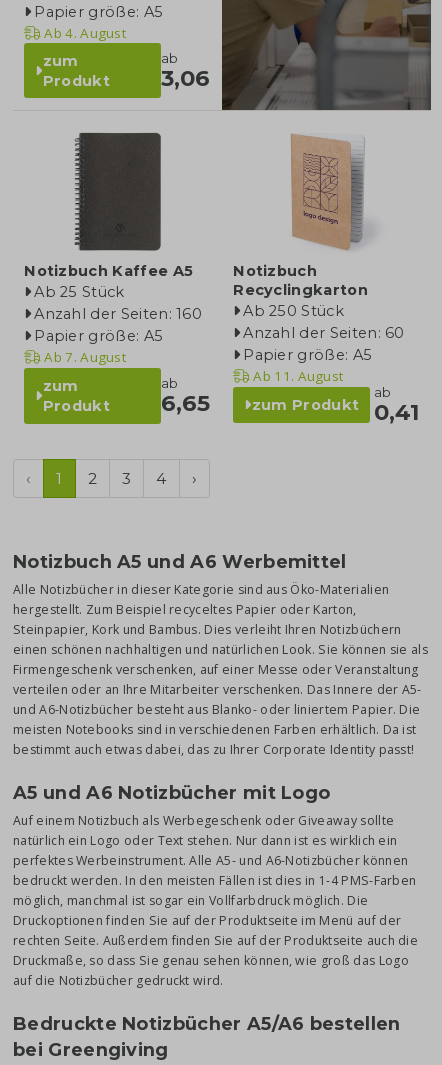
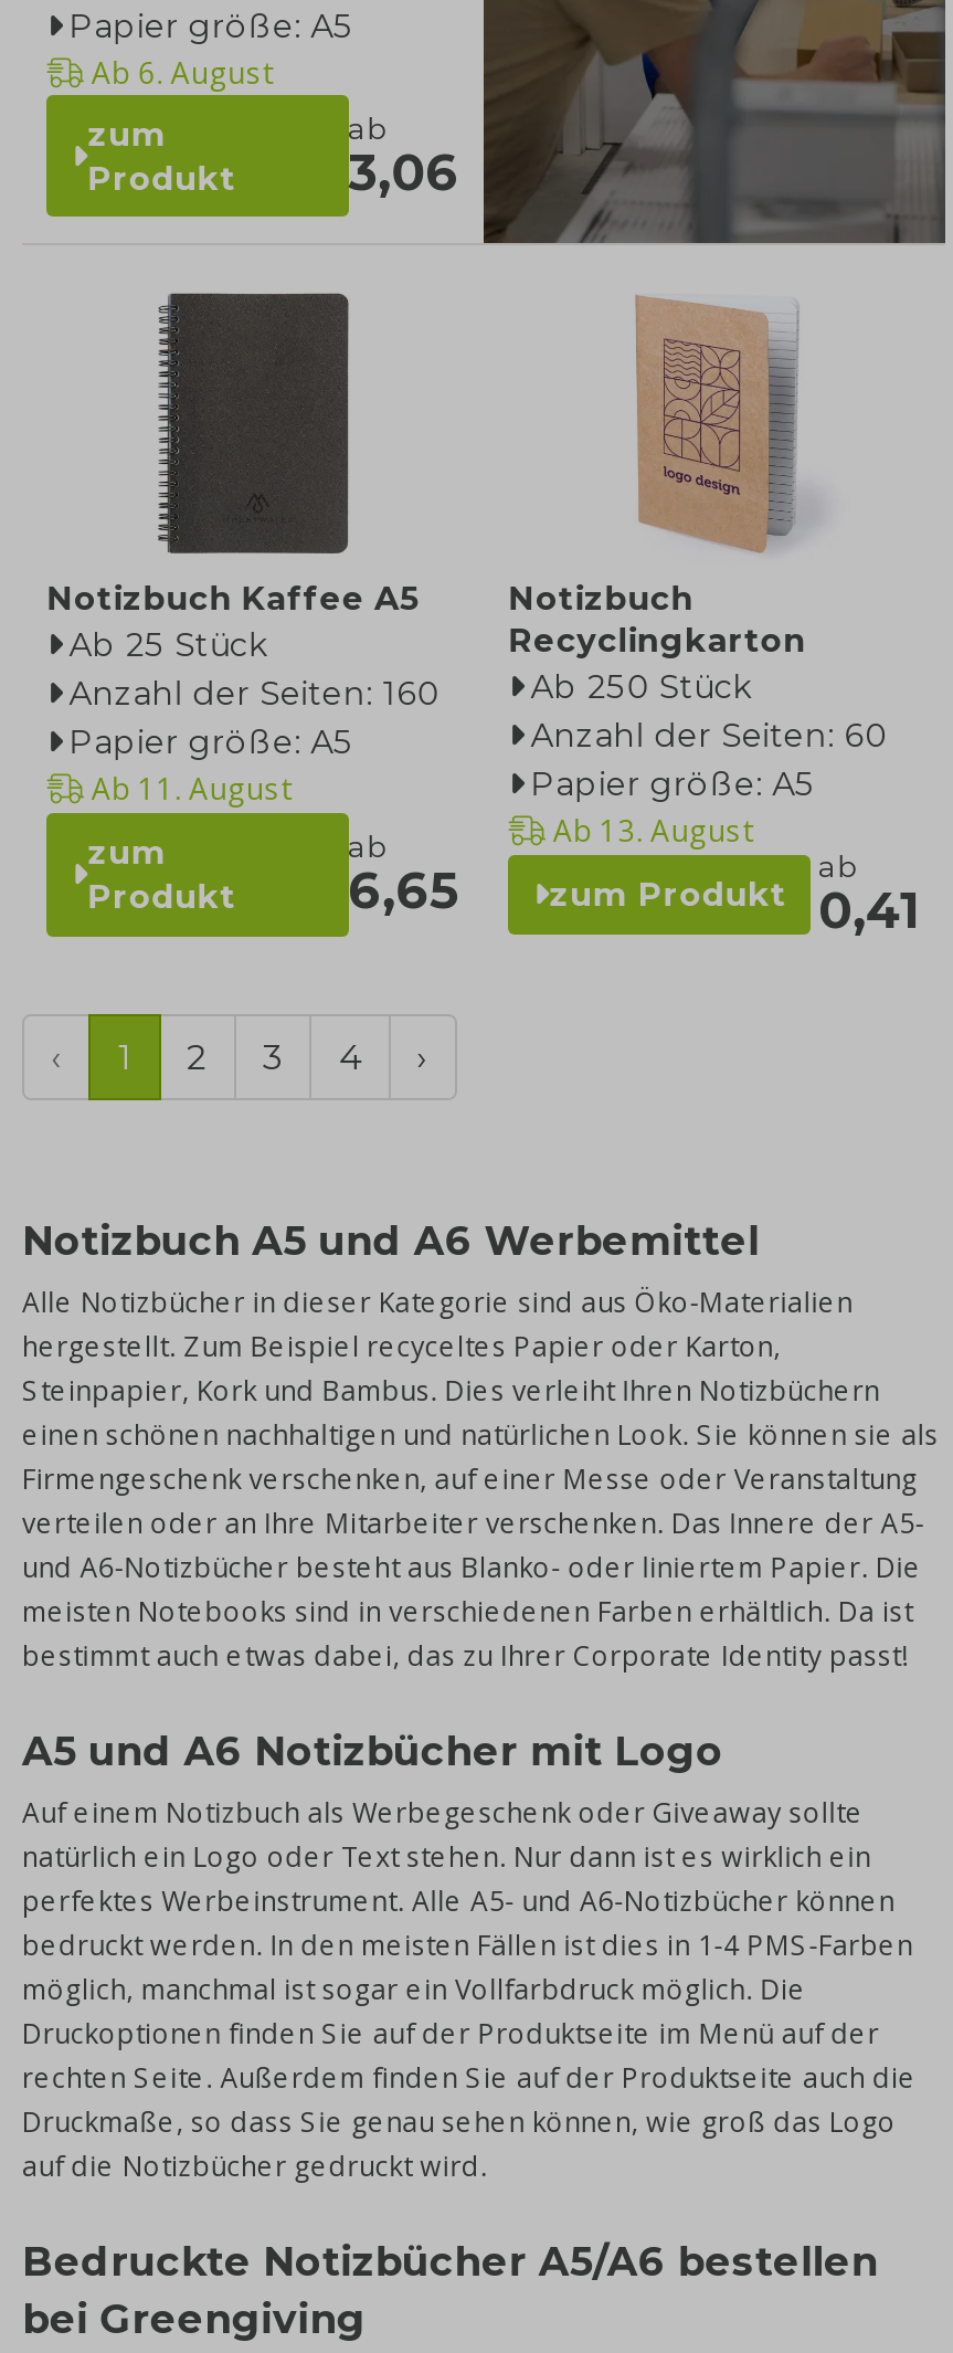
[44,24,126,42] Ab 4. August -> [91,52,272,92] Ab 6. August
[44,348,126,366] Ab 7. August -> [91,768,290,808] Ab 11. August
[253,367,343,385] Ab 11. August -> [553,810,752,850] Ab 13. August

